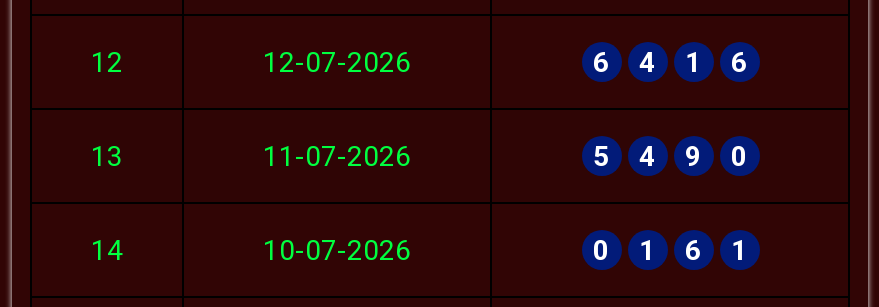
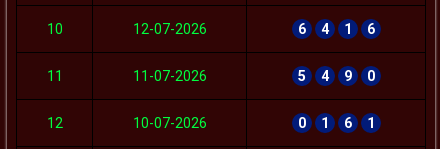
[91,46,123,78] 12 -> [46,21,62,37] 10
[91,140,123,172] 13 -> [46,68,62,84] 11
[91,234,123,266] 14 -> [46,115,62,131] 12

